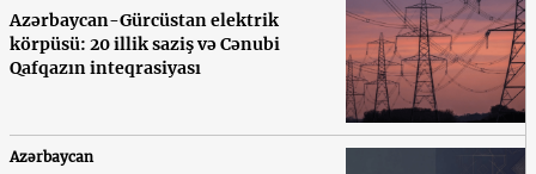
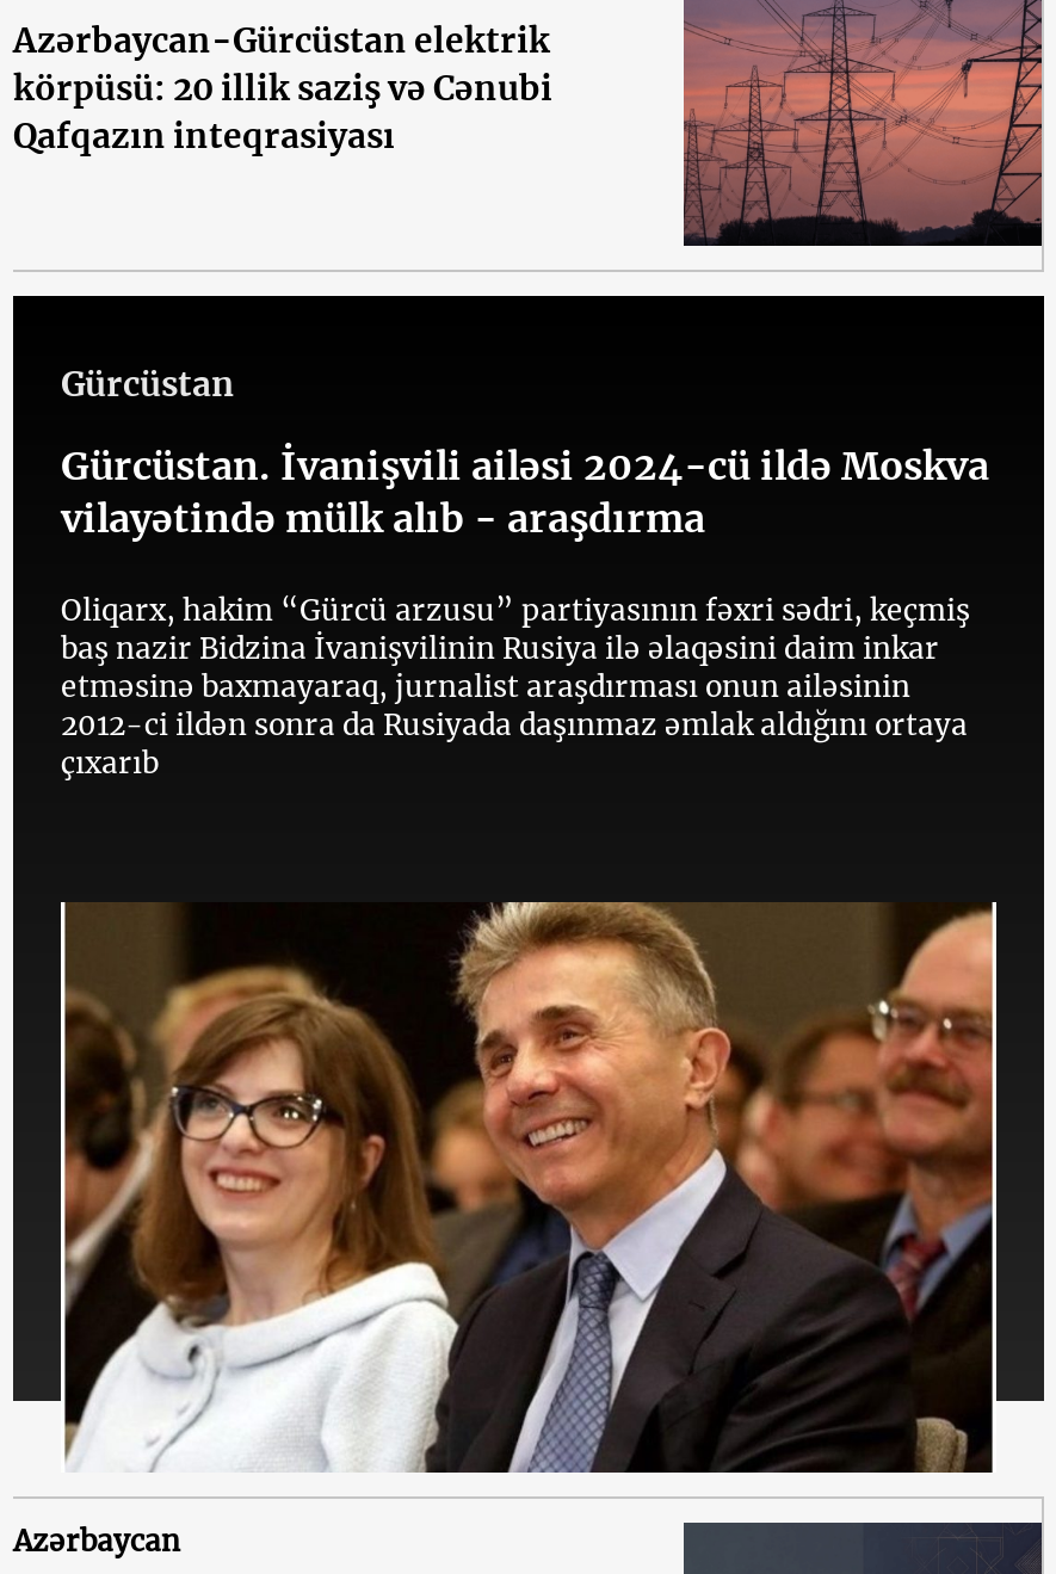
none -> [11,294,1042,1477] [image] | Gürcüstan | Gürcüstan. İvanişvili ailəsi 2024-cü ildə Moskva | vilayətində mülk alıb - araşdırma | Oliqarx, hakim “Gürcü arzusu” partiyasının fəxri sədri, keçmiş | baş nazir Bidzina İvanişvilinin Rusiya ilə əlaqəsini daim inkar | etməsinə baxmayaraq, jurnalist araşdırması onun ailəsinin | 2012-ci ildən sonra da Rusiyada daşınmaz əmlak aldığını ortaya | çıxarıb

